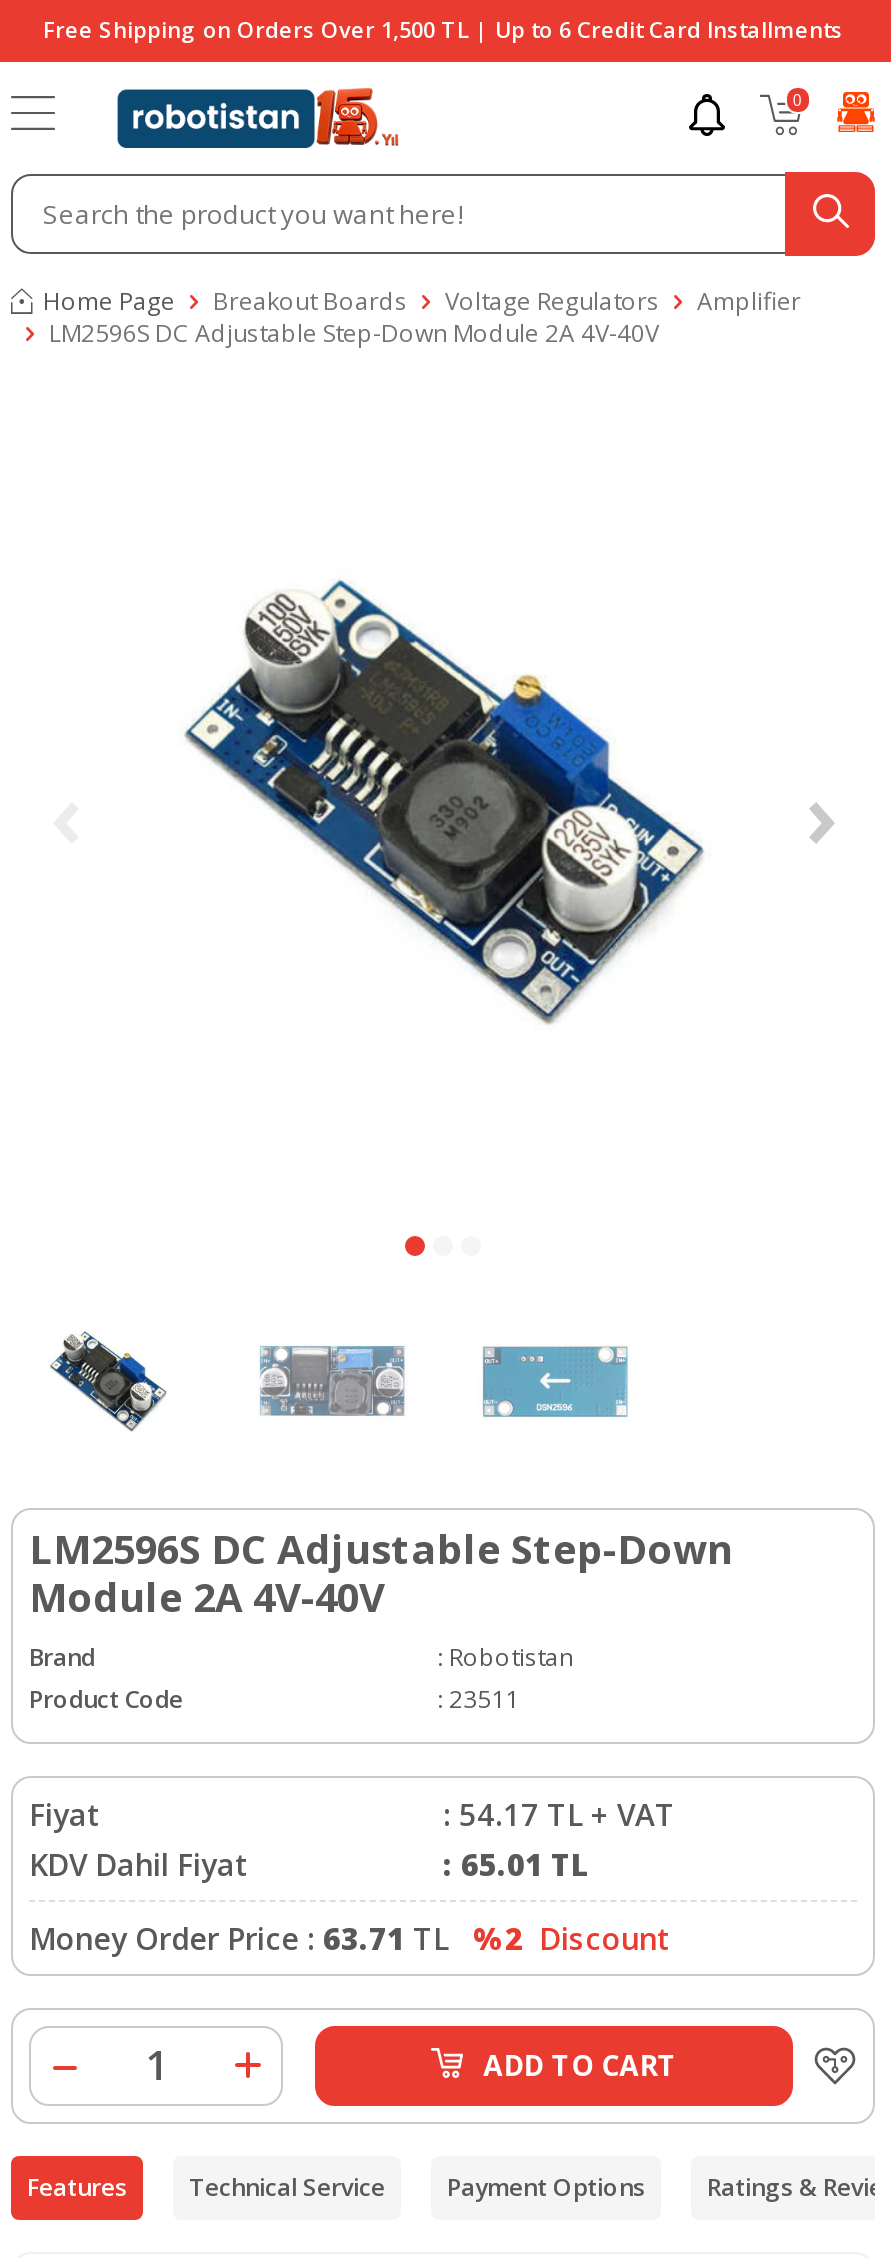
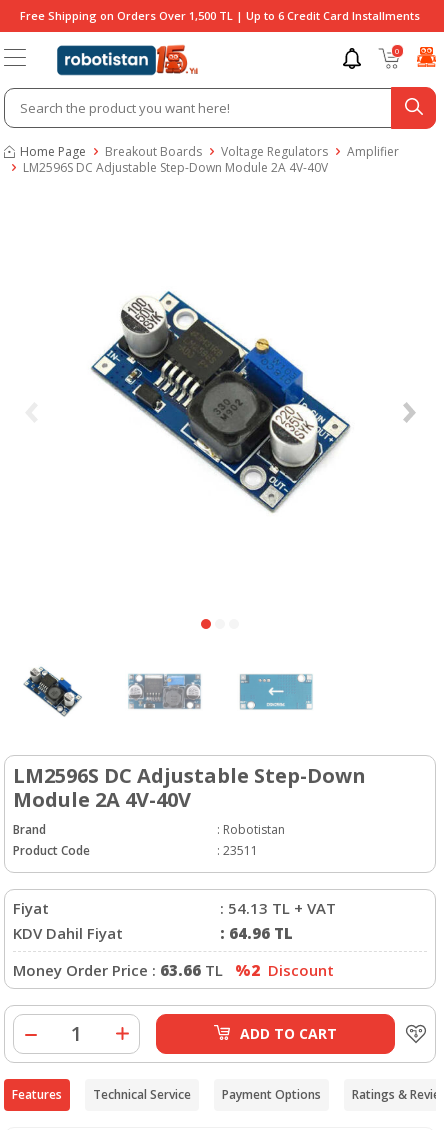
[443,1793,675,1833] : 54.17 TL + VAT -> [220,897,336,917] : 54.13 TL + VAT
[443,1843,589,1883] : 65.01 TL -> [220,922,293,942] : 64.96 TL
[29,1917,671,1957] Money Order Price : 63.71 TL %2 Discount -> [13,959,334,979] Money Order Price : 63.66 TL %2 Discount

